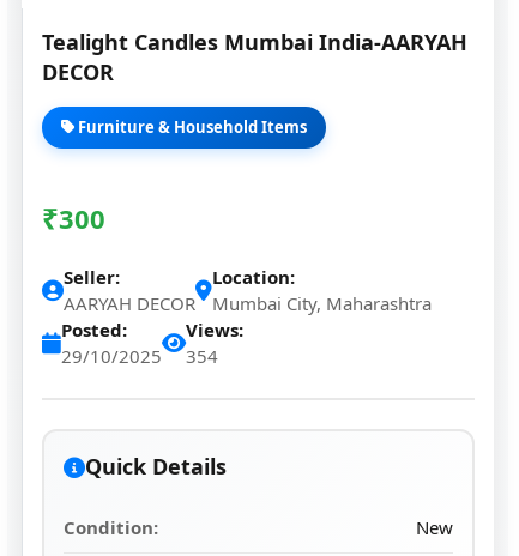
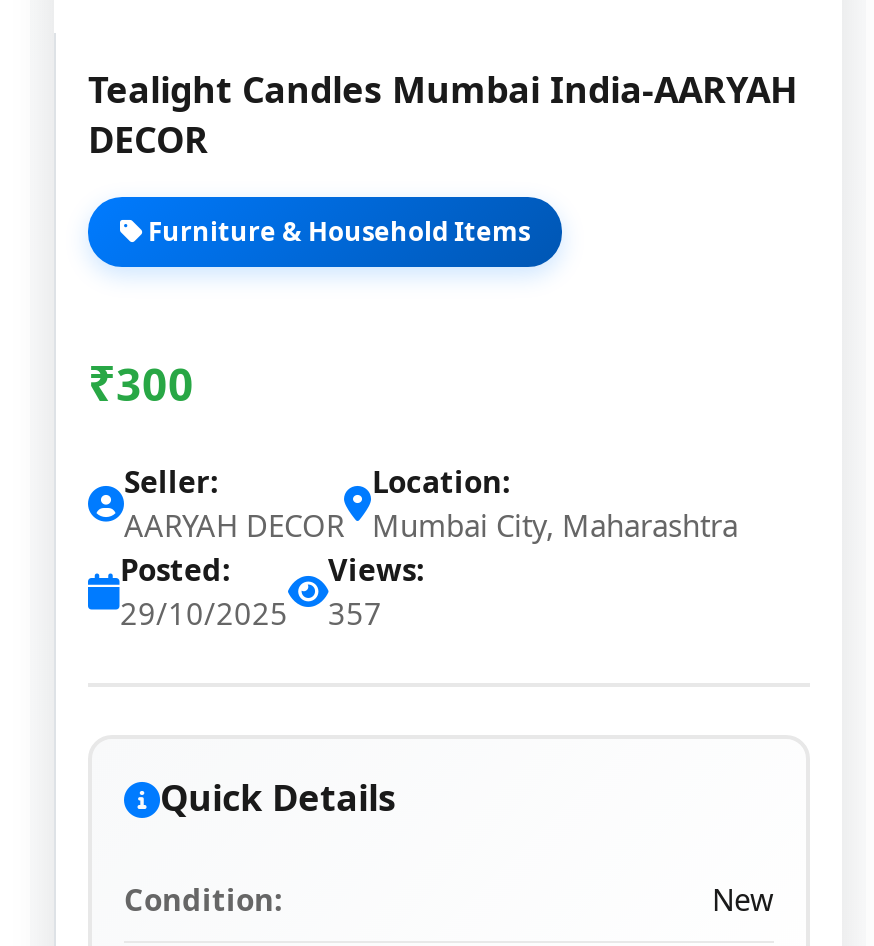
[61,344,218,368] 29/10/2025 354 -> [120,593,382,633] 29/10/2025 357

